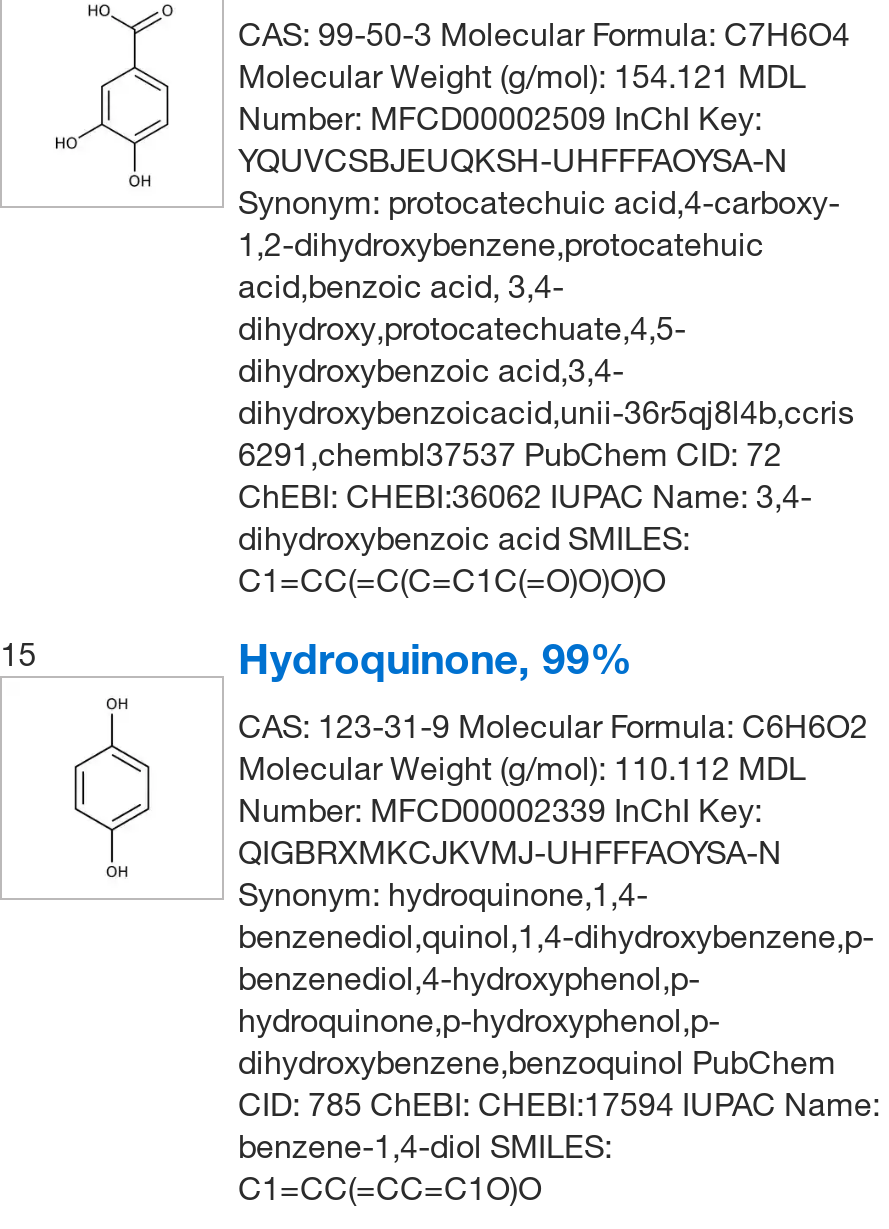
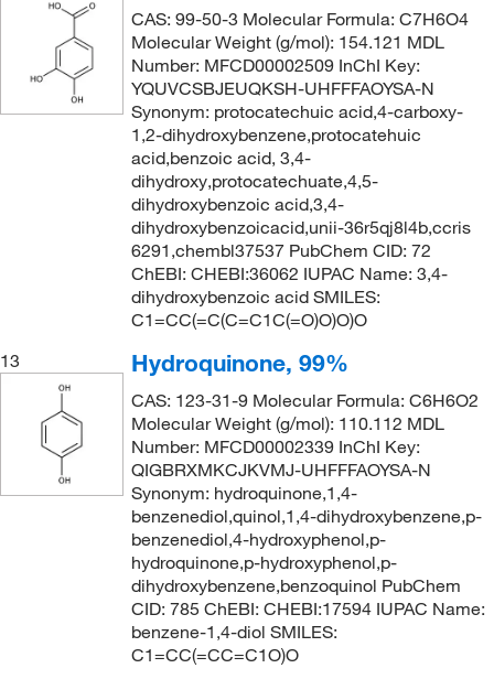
[0,634,36,674] 15 -> [0,349,20,371] 13

